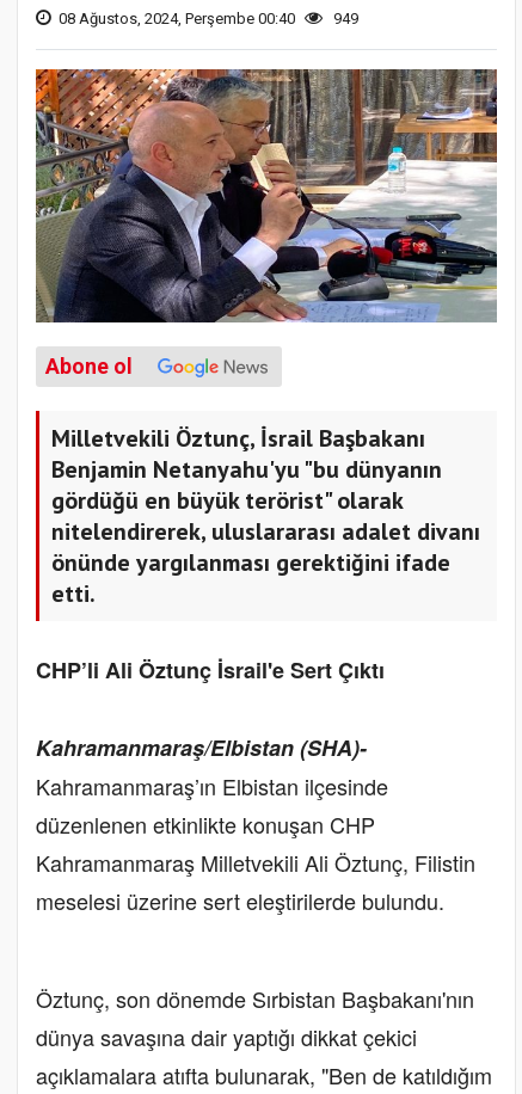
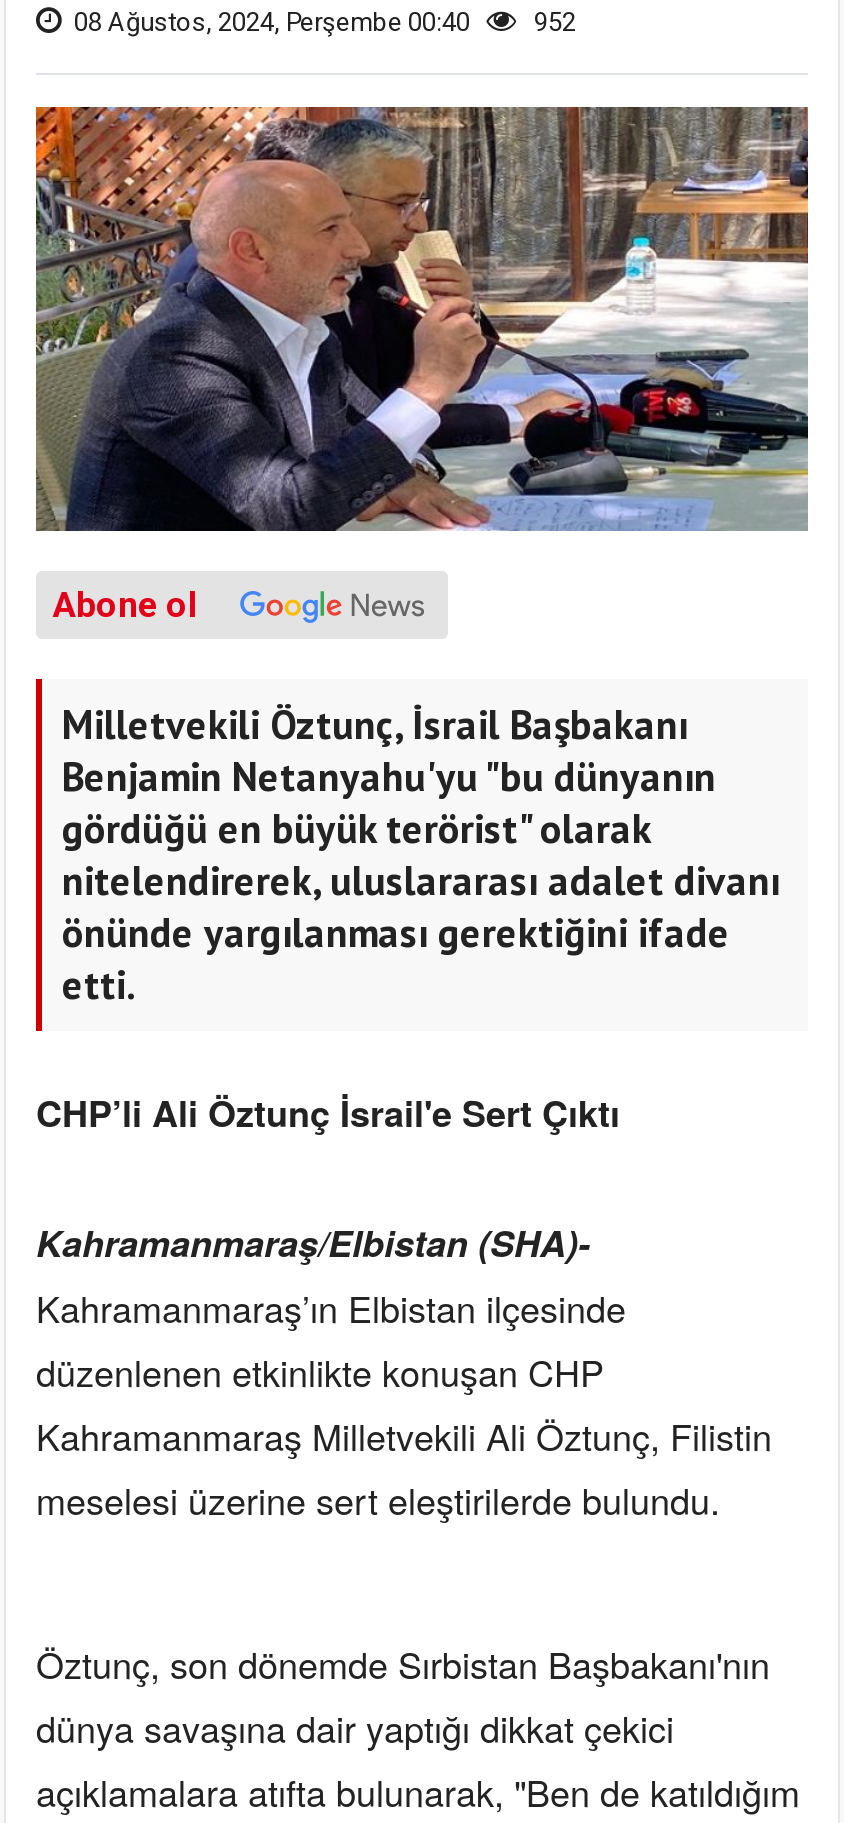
[59,10,358,28] 08 Ağustos, 2024, Perşembe 00:40 949 -> [74,8,576,38] 08 Ağustos, 2024, Perşembe 00:40 952

